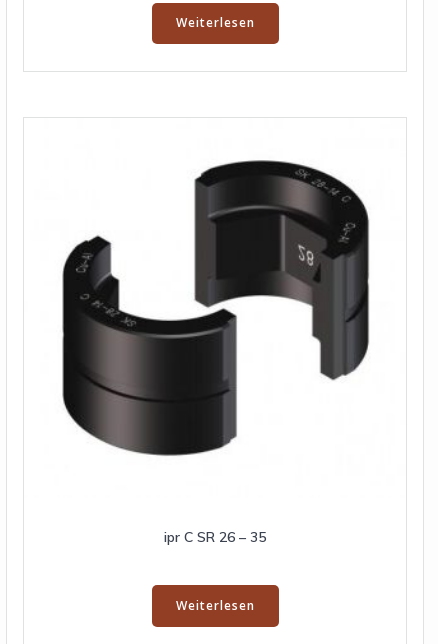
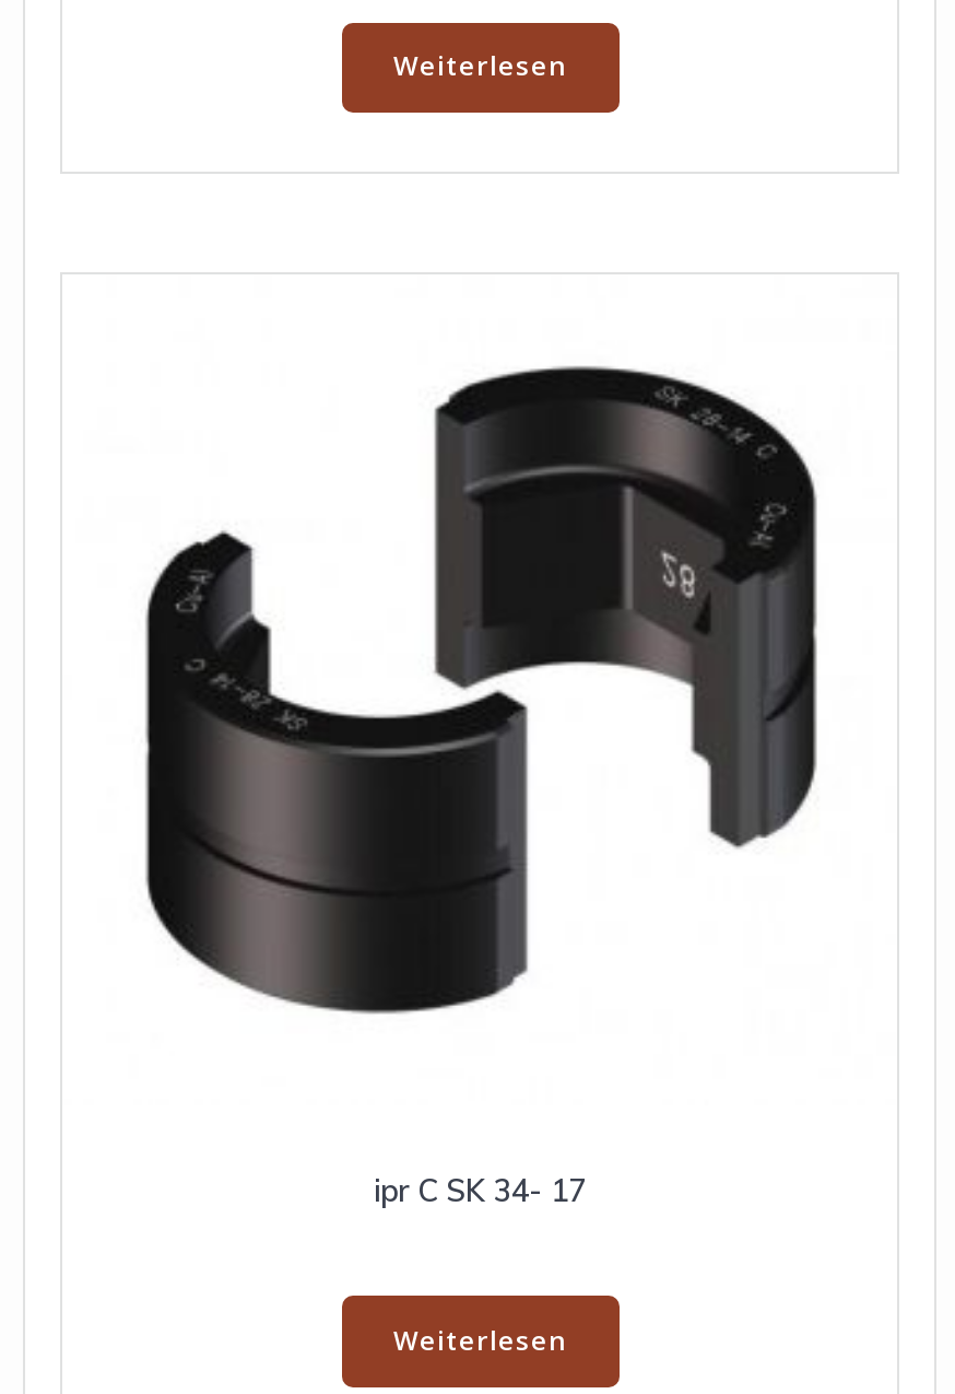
[164,528,266,546] ipr C SR 26 – 35 -> [374,1170,586,1209] ipr C SK 34- 17

